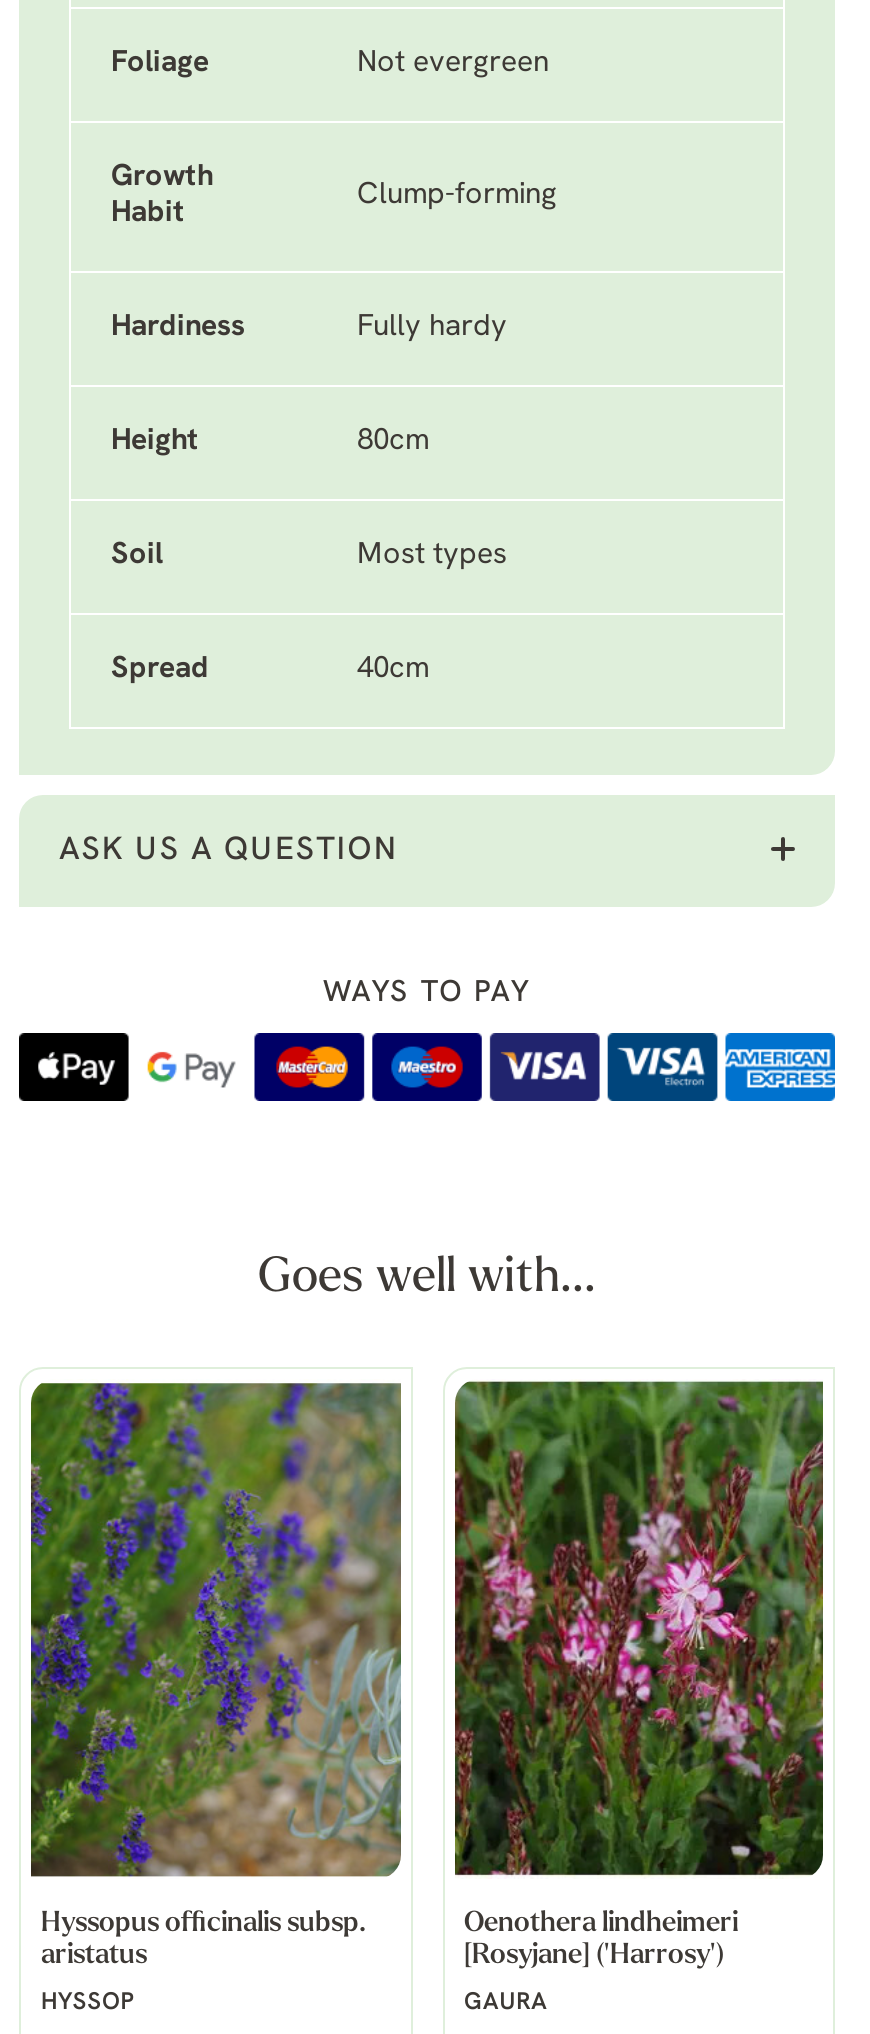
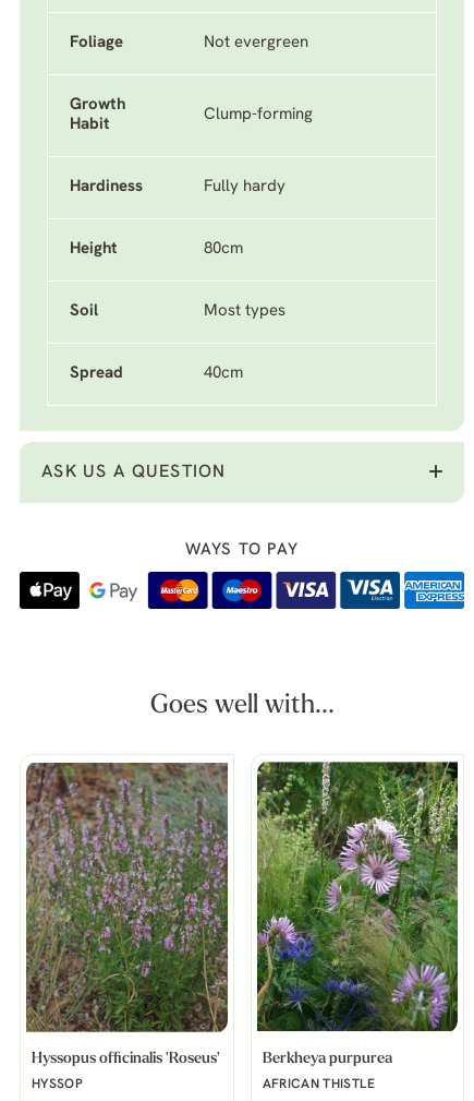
[31,1381,401,1971] [image] | Hyssopus officinalis subsp. | aristatus -> [26,762,228,1067] [image] | Hyssopus officinalis 'Roseus'
[453,1381,825,1971] [image] | Oenothera lindheimeri | [Rosyjane] ('Harrosy') -> [256,762,458,1067] [image] | Berkheya purpurea
[464,1991,548,2015] GAURA -> [262,1078,375,1091] AFRICAN THISTLE

